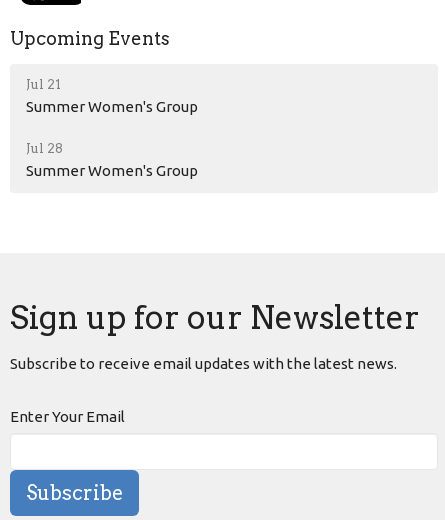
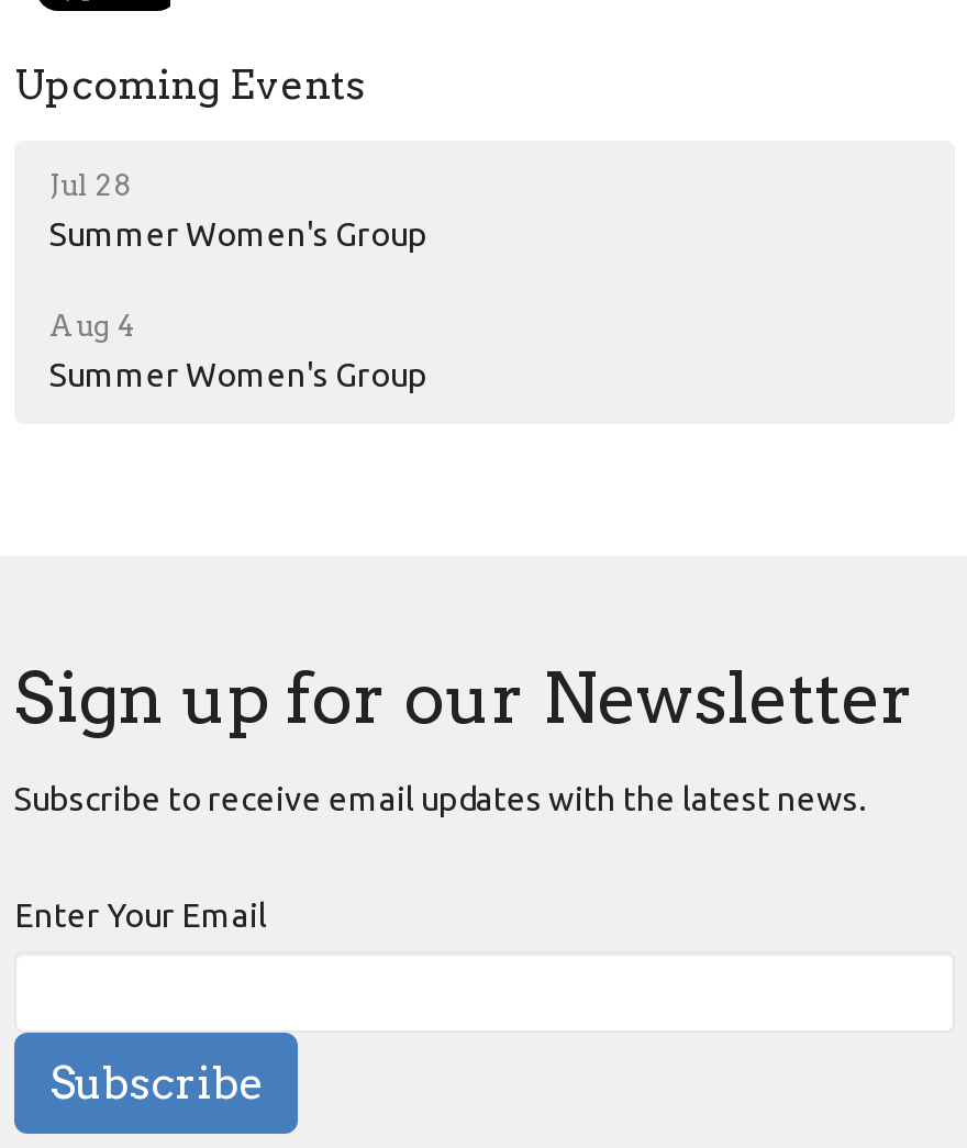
[26,77,61,92] Jul 21 -> [49,169,131,201] Jul 28
[26,141,63,156] Jul 28 -> [49,309,137,342] Aug 4

